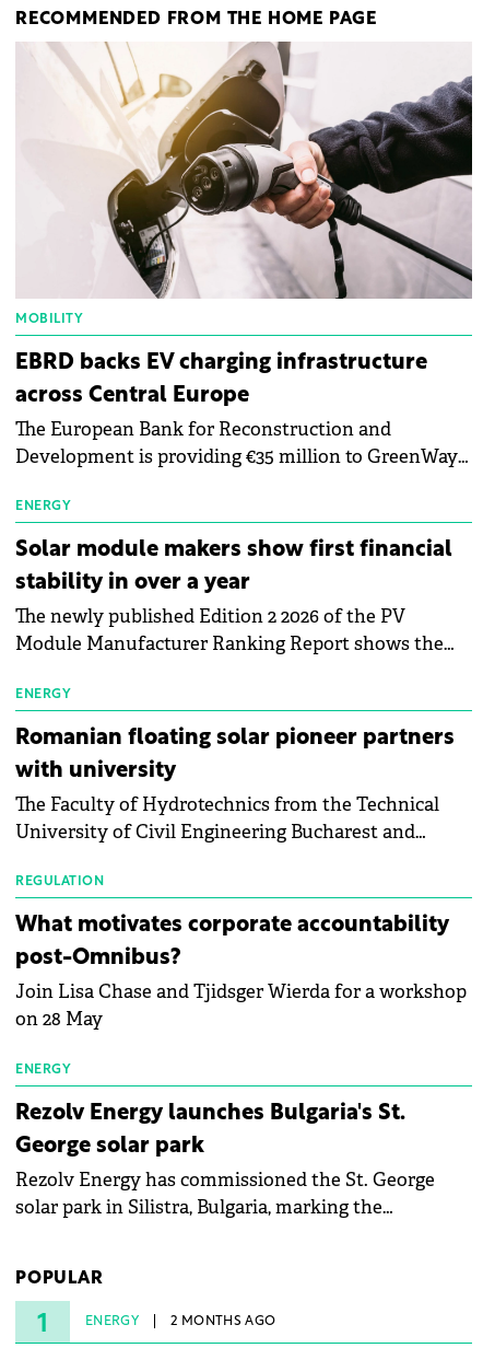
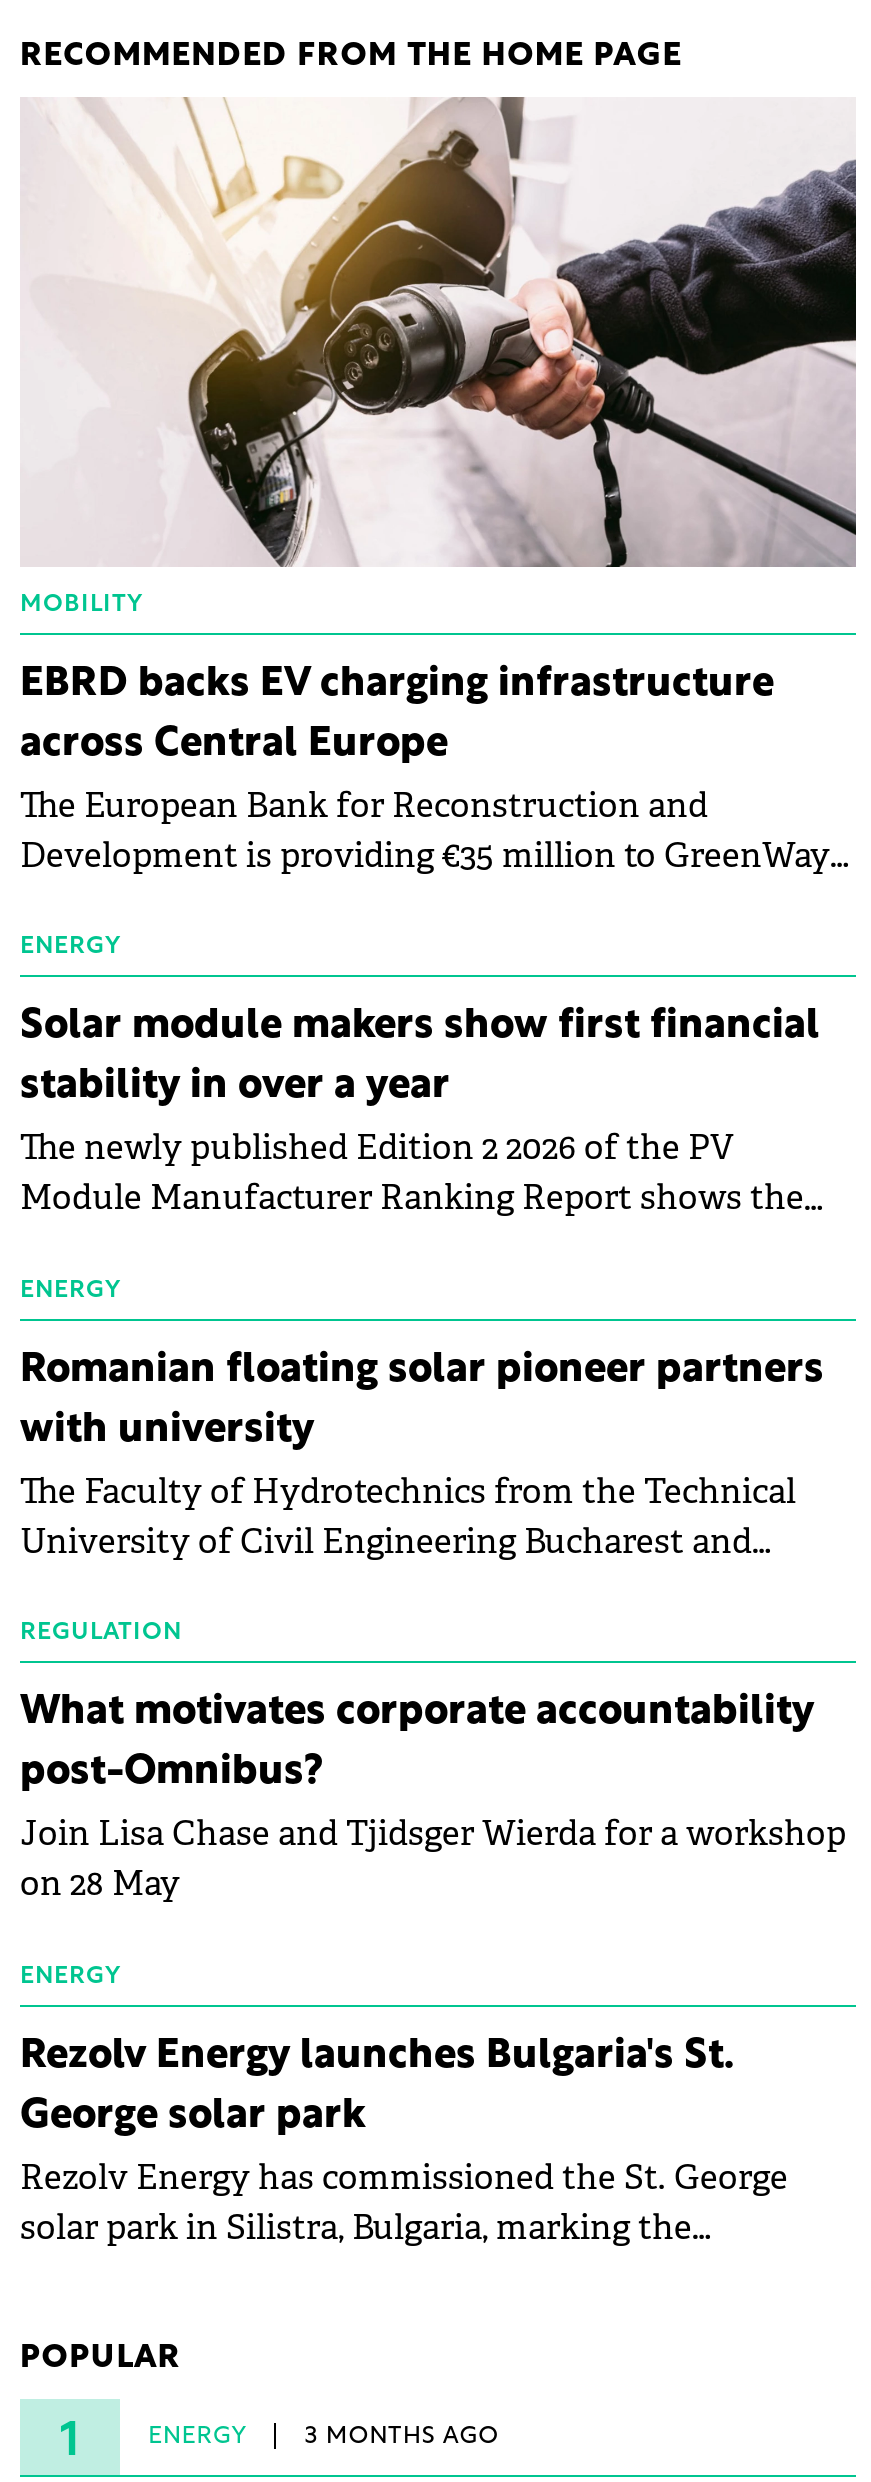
[171,1316,276,1329] 2 MONTHS AGO -> [304,2426,499,2450] 3 MONTHS AGO

